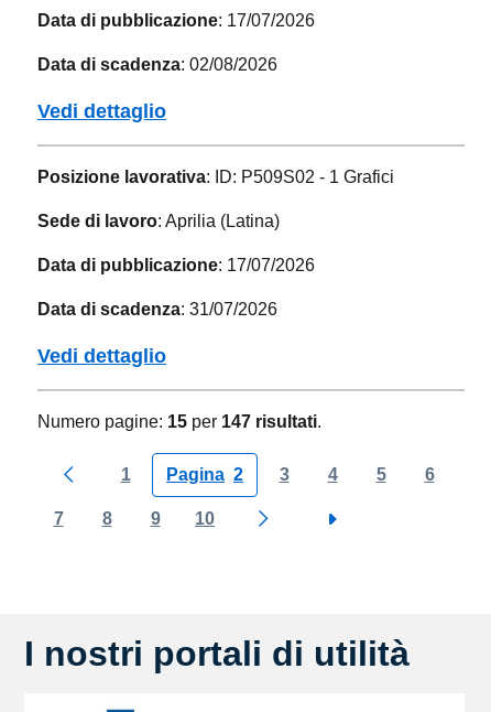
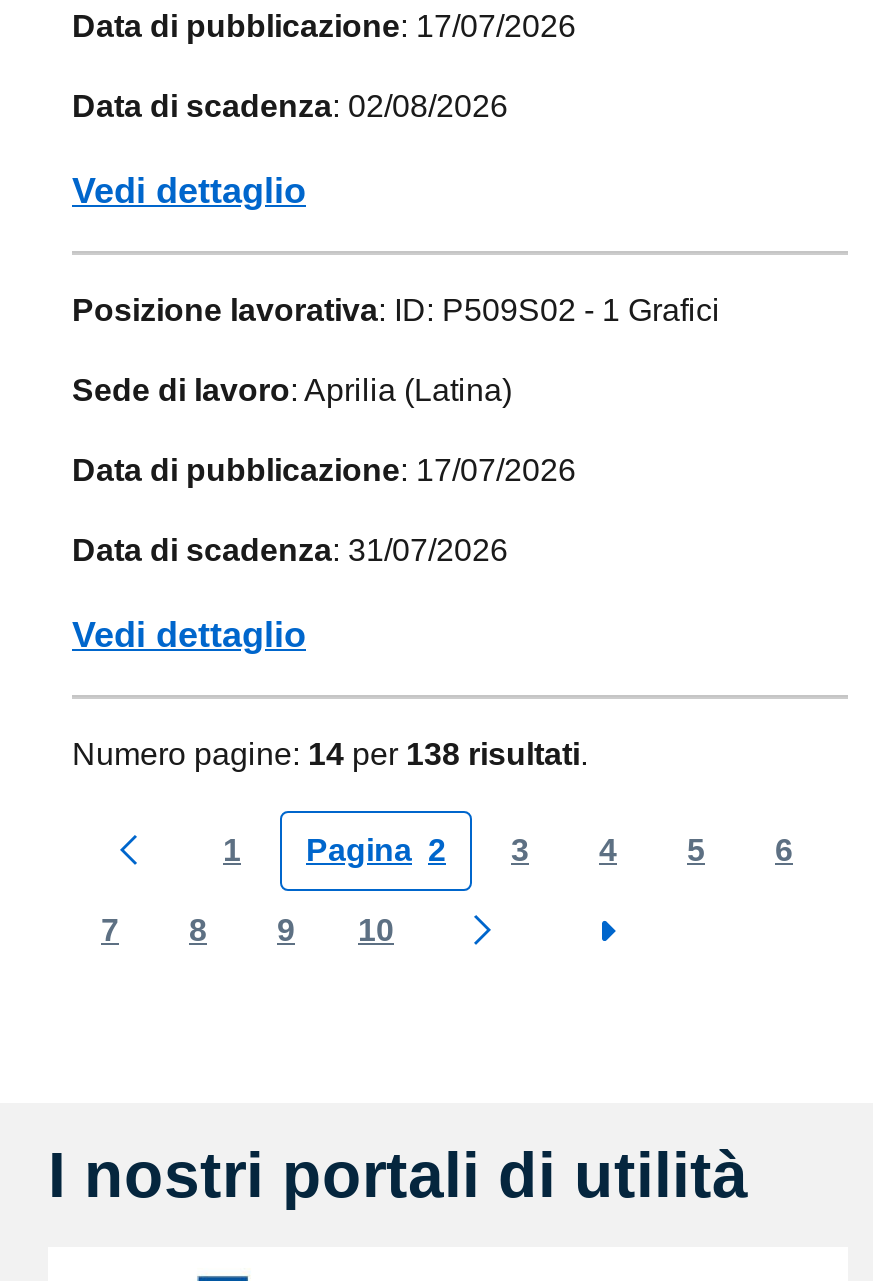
[37,412,321,431] Numero pagine: 15 per 147 risultati. -> [72,737,588,771] Numero pagine: 14 per 138 risultati.

